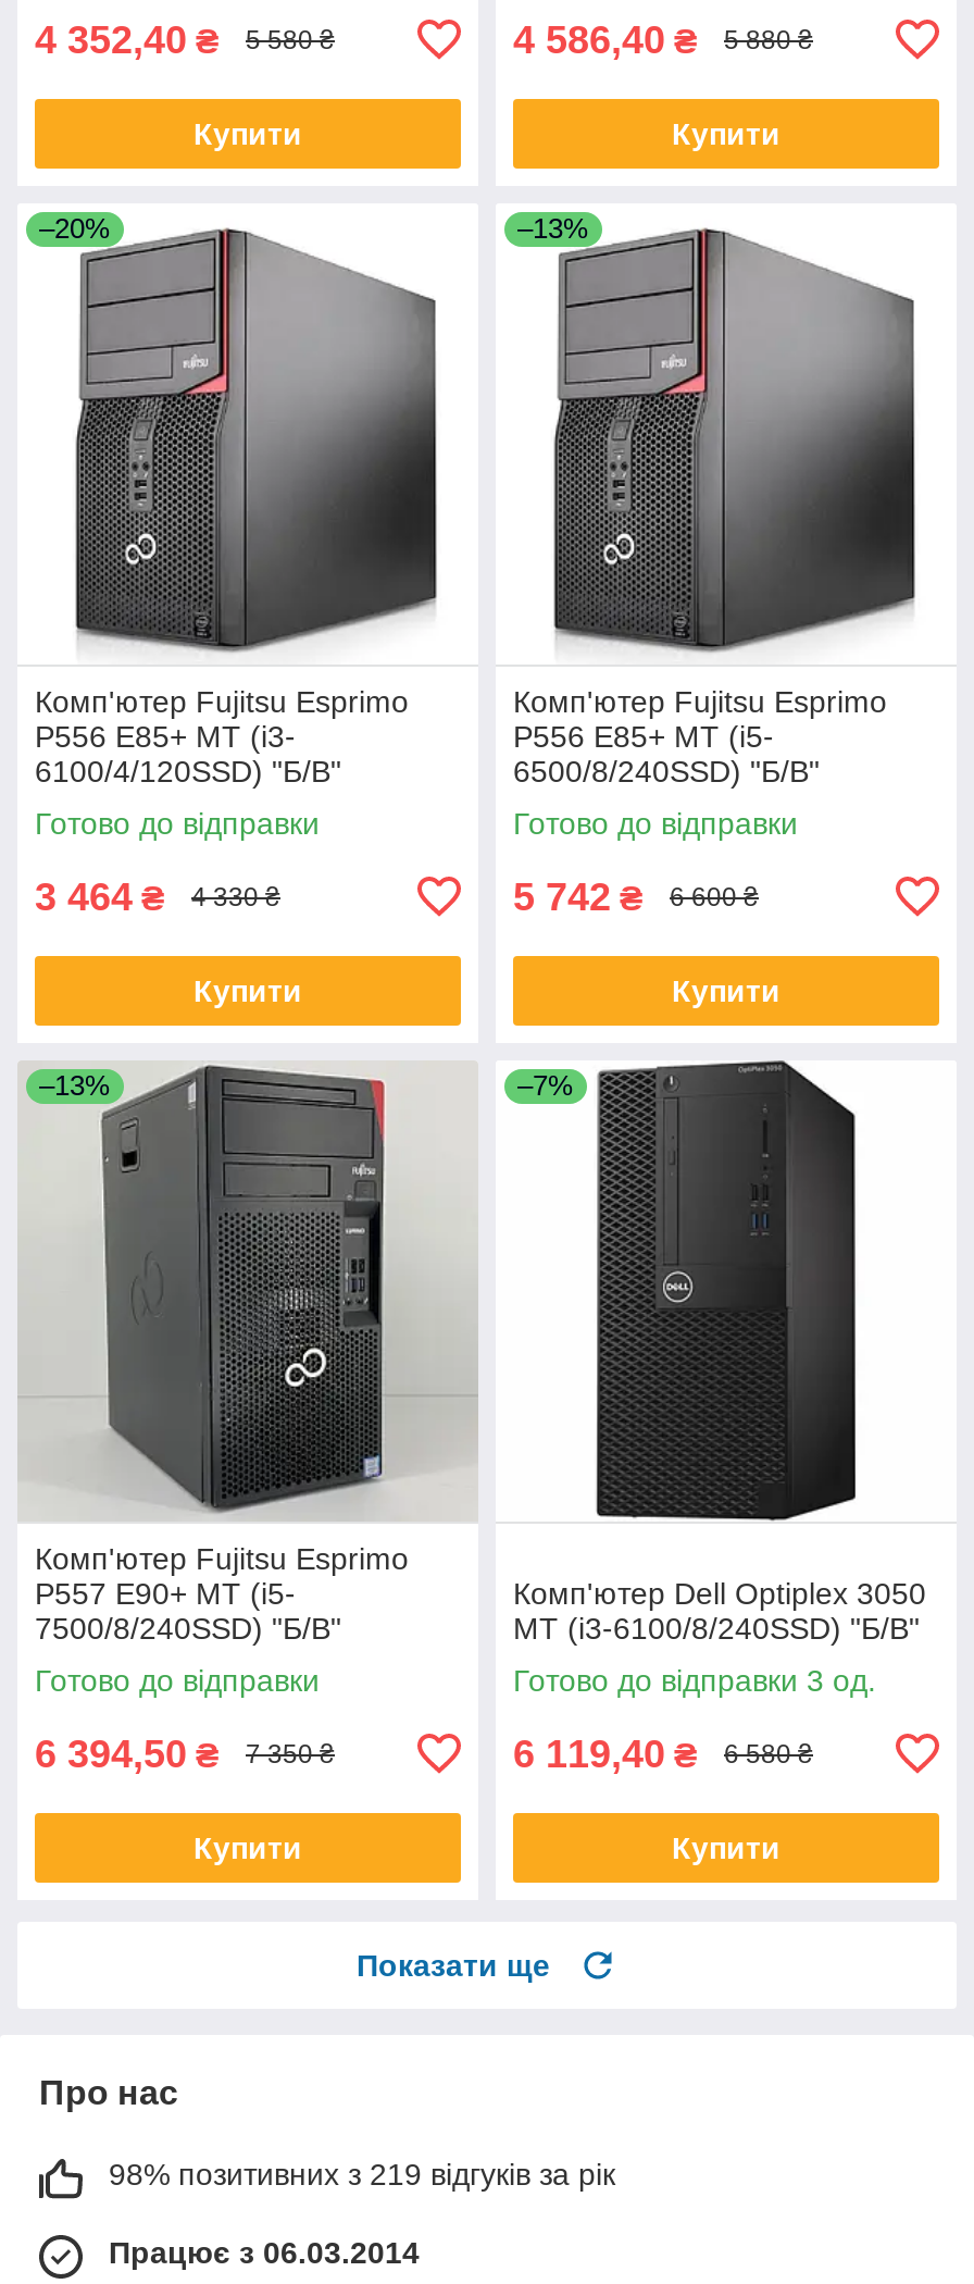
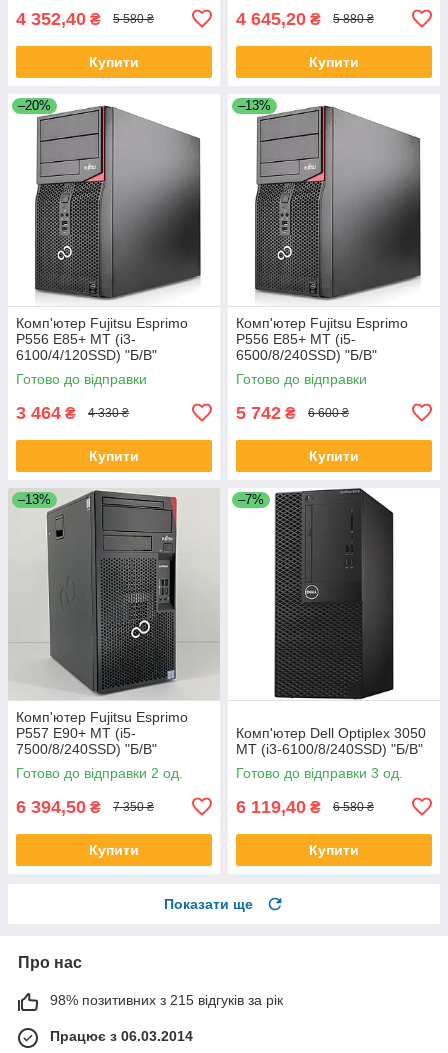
[513,18,698,62] 4 586,40 ₴ -> [236,9,321,29] 4 645,20 ₴
[35,1663,320,1697] Готово до відправки -> [16,765,183,781] Готово до відправки 2 од.
[109,2156,615,2191] 98% позитивних з 219 відгуків за рік -> [50,992,283,1008] 98% позитивних з 215 відгуків за рік

